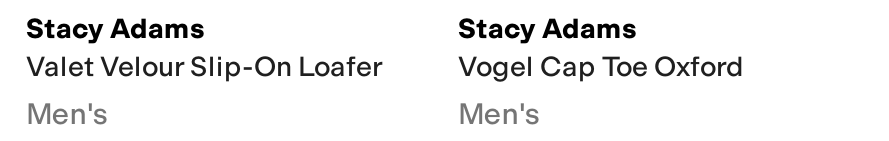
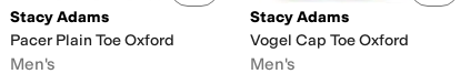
[26,50,382,84] Valet Velour Slip-On Loafer -> [10,31,174,50] Pacer Plain Toe Oxford

